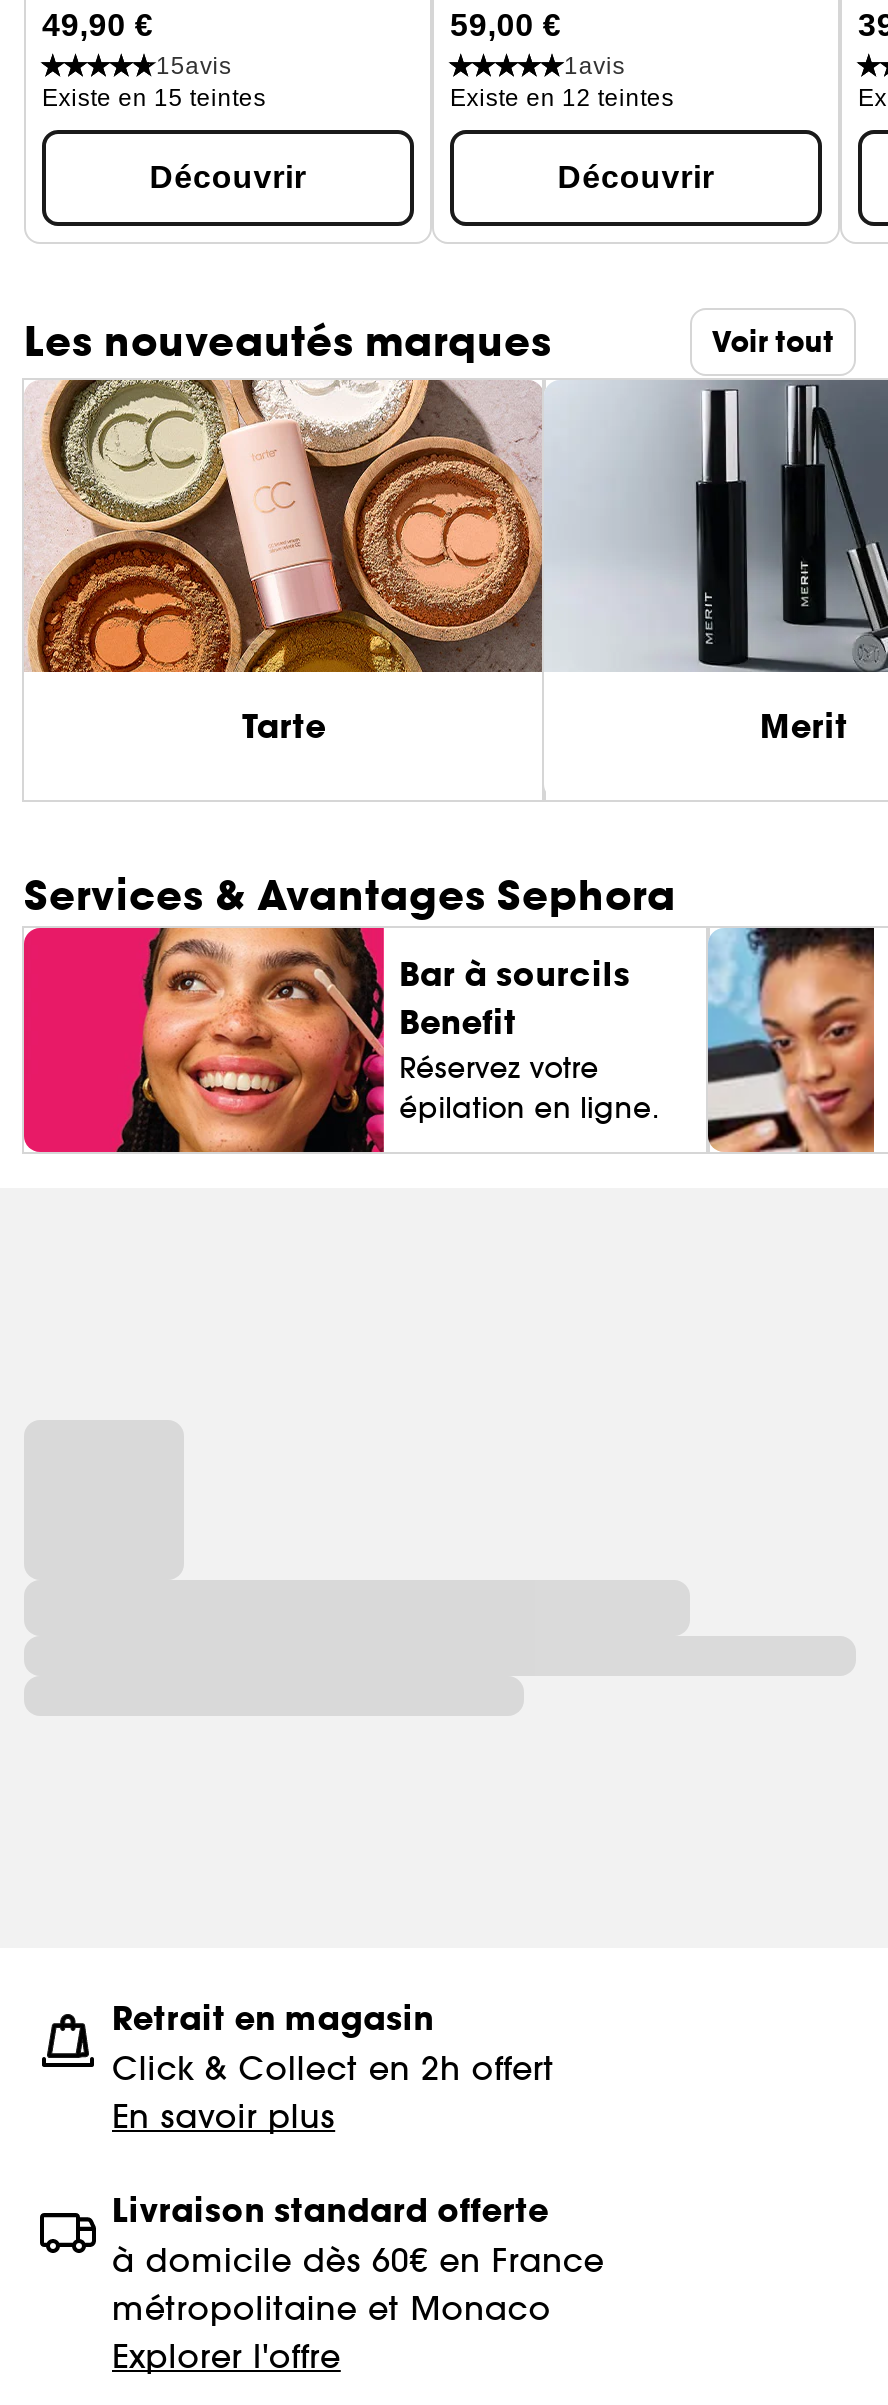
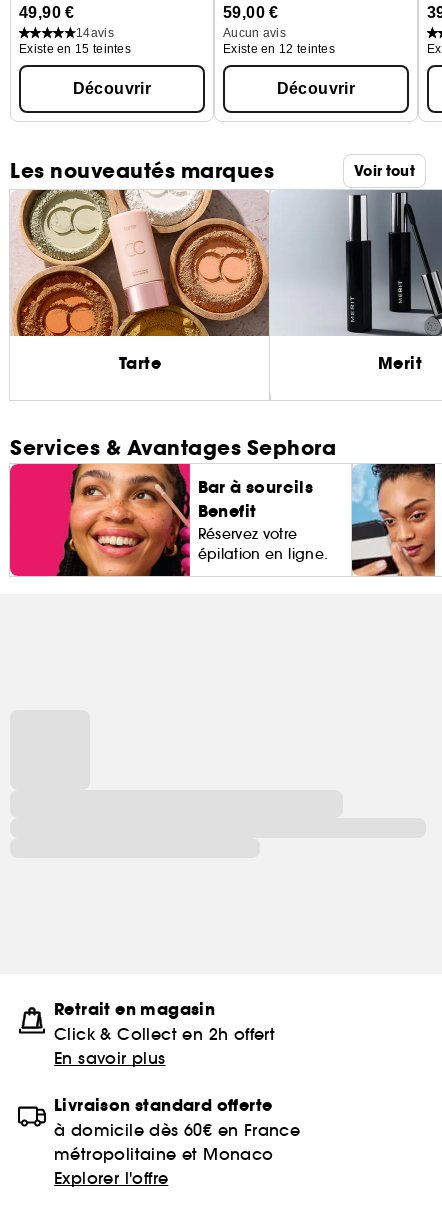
[156,51,232,79] 15avis -> [76,25,114,39] 14avis
[564,51,625,79] 1avis -> [223,25,286,39] Aucun avis

